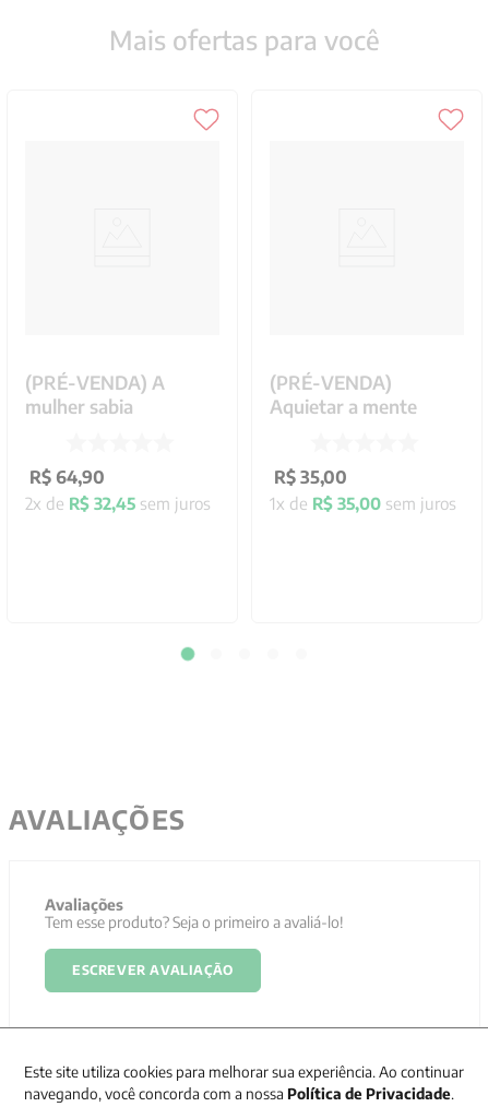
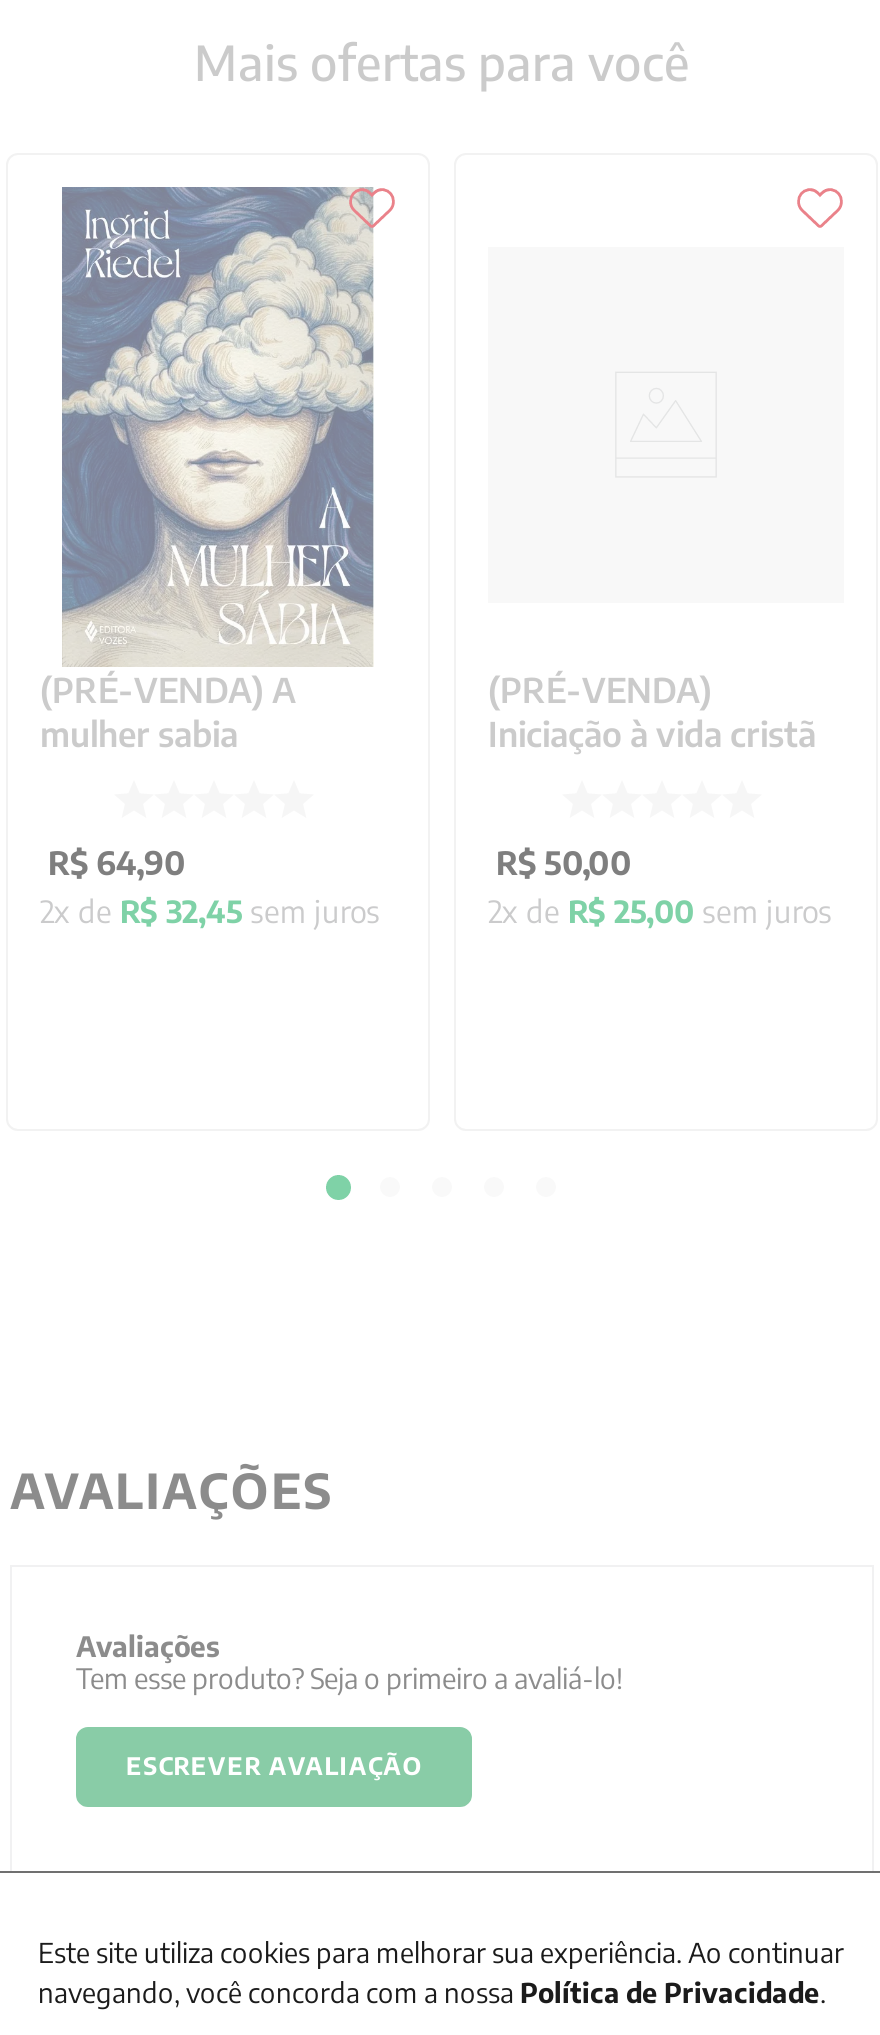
none -> [60,185,376,667] [image]
[270,394,417,418] Aquietar a mente -> [488,711,816,755] Iniciação à vida cristã
[270,466,456,513] R$ 35,00 | 1x de R$ 35,00 sem juros -> [488,843,832,929] R$ 50,00 | 2x de R$ 25,00 sem juros

